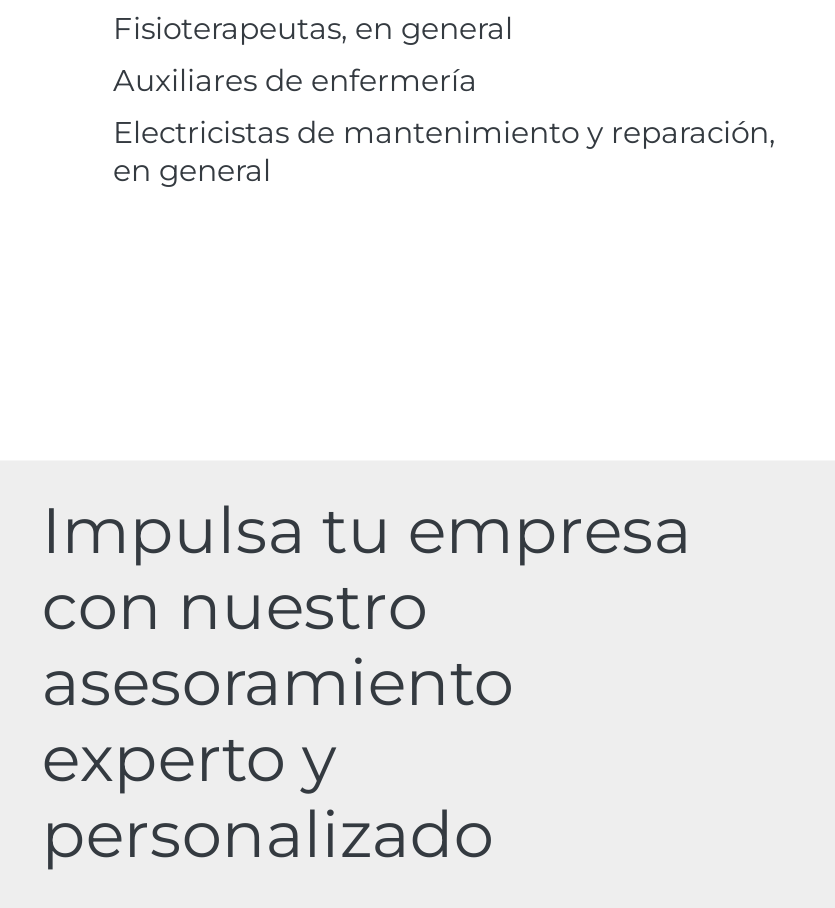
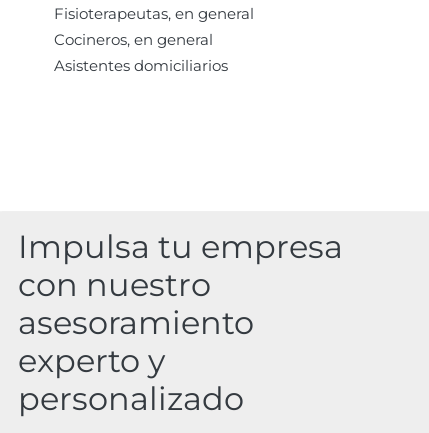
[113,60,775,188] Auxiliares de enfermería | Electricistas de mantenimiento y reparación, | en general -> [54,30,228,75] Cocineros, en general | Asistentes domiciliarios

